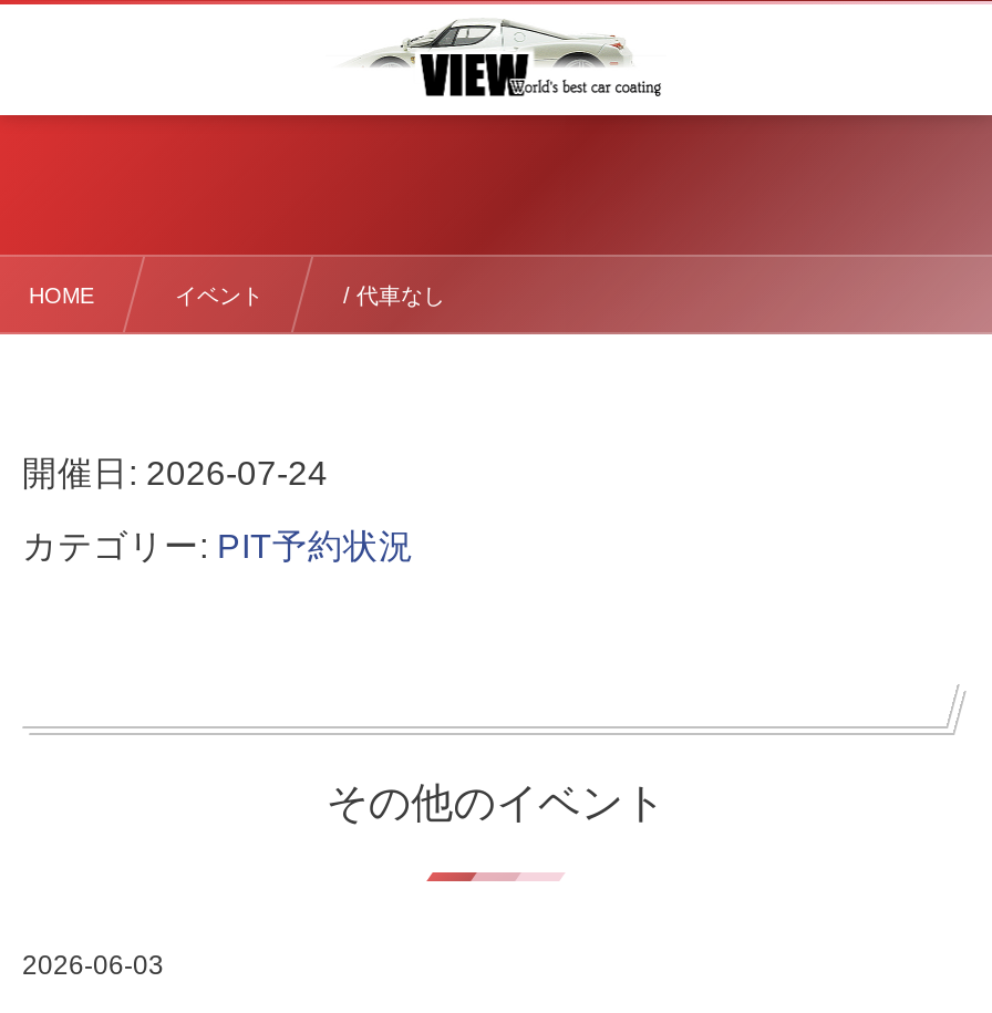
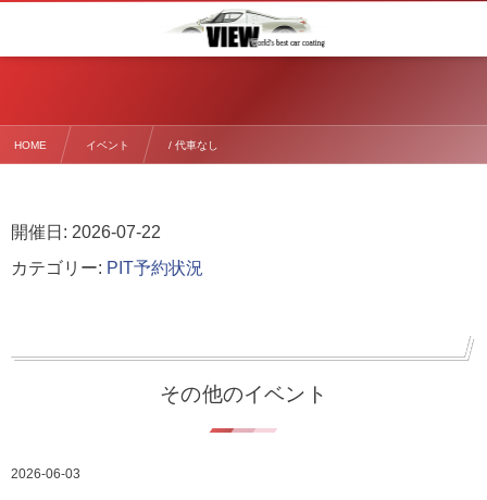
[22,454,328,492] 開催日: 2026-07-24 -> [11,223,161,241] 開催日: 2026-07-22

